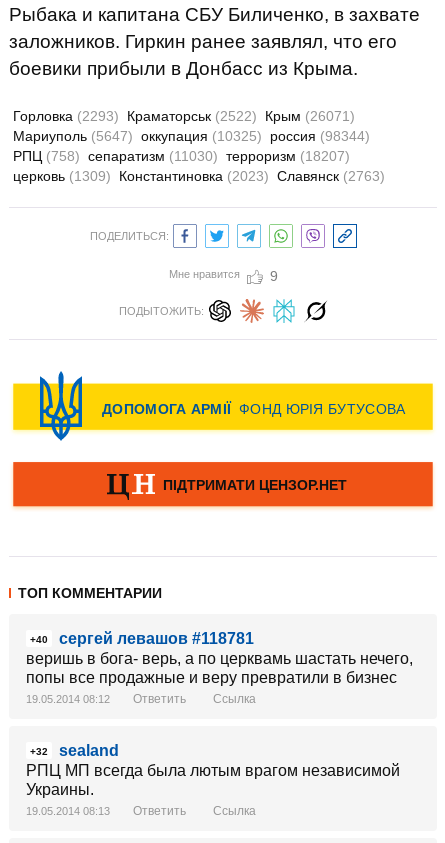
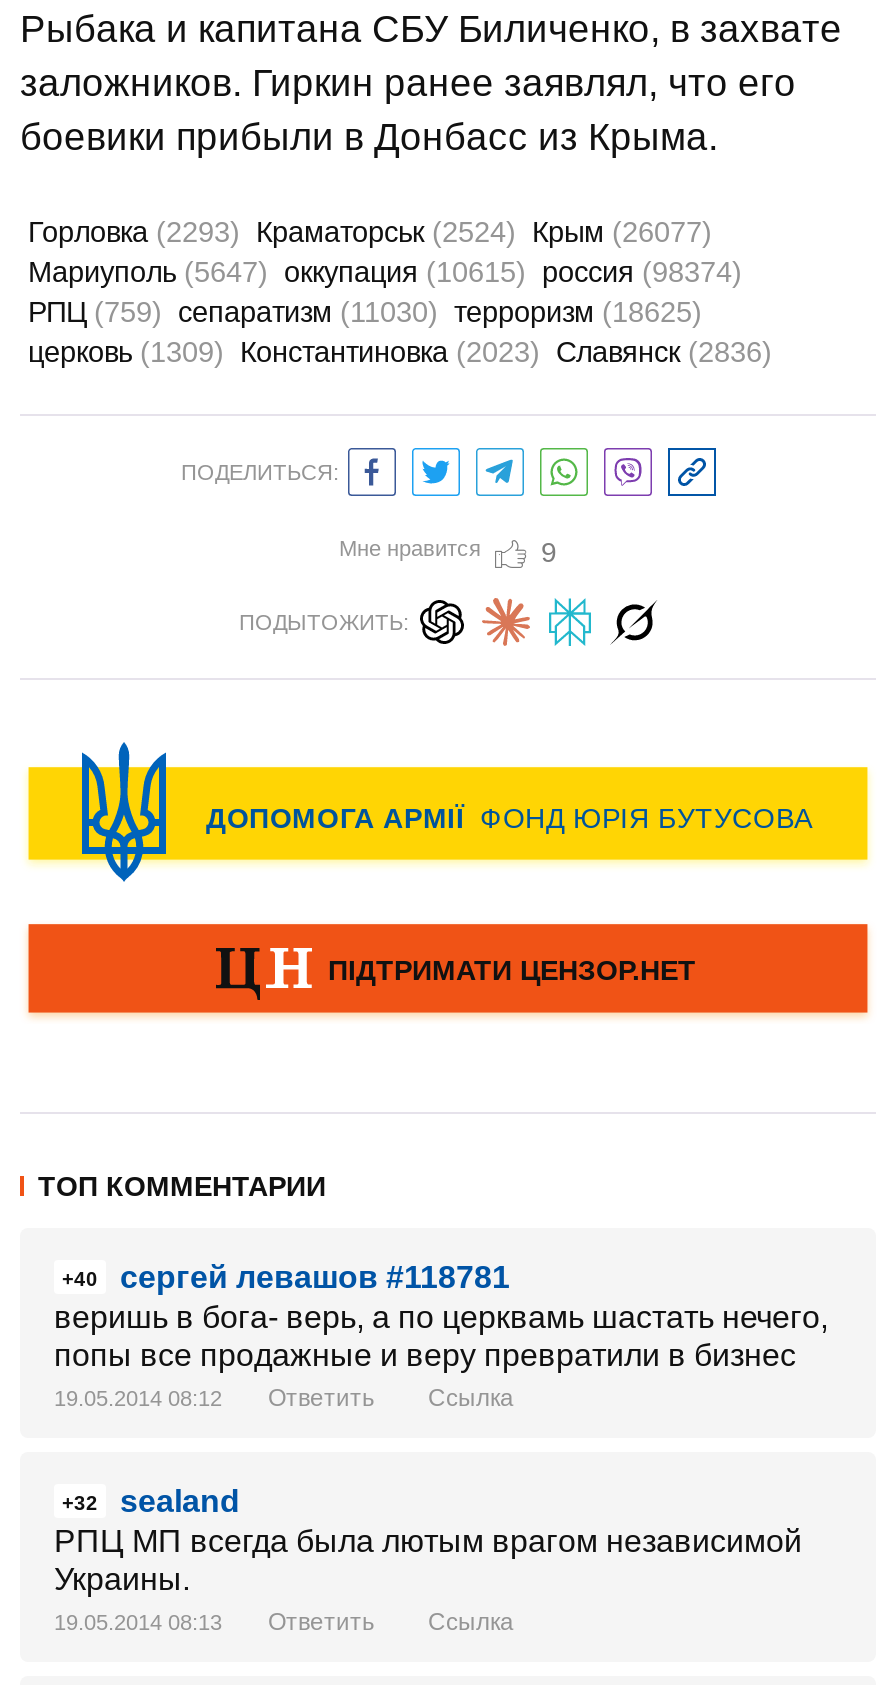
[13,108,355,124] Горловка (2293) Краматорськ (2522) Крым (26071) -> [28,216,712,248] Горловка (2293) Краматорськ (2524) Крым (26077)
[13,128,370,144] Мариуполь (5647) оккупация (10325) россия (98344) -> [28,256,742,288] Мариуполь (5647) оккупация (10615) россия (98374)
[13,148,350,164] РПЦ (758) сепаратизм (11030) терроризм (18207) -> [28,296,702,328] РПЦ (759) сепаратизм (11030) терроризм (18625)
[13,168,385,184] церковь (1309) Константиновка (2023) Славянск (2763) -> [28,336,772,368] церковь (1309) Константиновка (2023) Славянск (2836)

